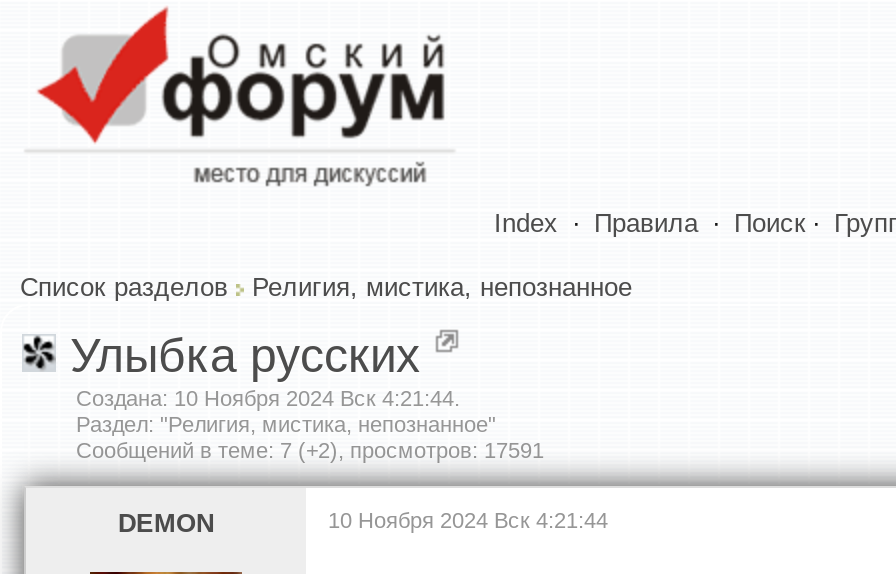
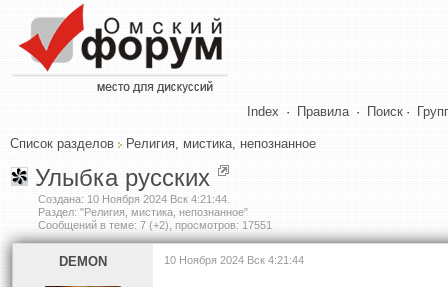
[76,438,544,462] Сообщений в теме: 7 (+2), просмотров: 17591 -> [38,219,272,231] Сообщений в теме: 7 (+2), просмотров: 17551

